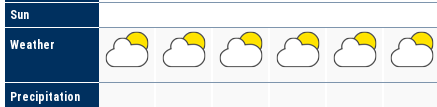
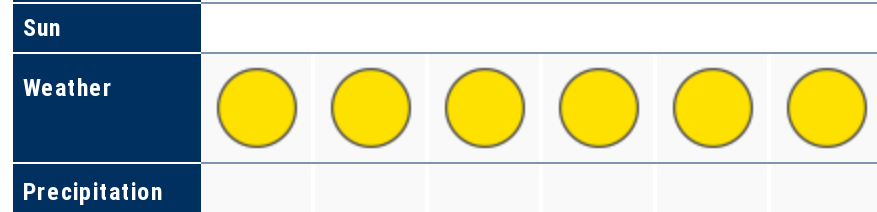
[106,31,149,75] [image] -> [217,62,299,150] [image]
[163,31,206,75] [image] -> [331,62,413,150] [image]
[220,31,263,75] [image] -> [445,62,527,150] [image]
[277,31,320,75] [image] -> [559,62,641,150] [image]
[334,31,377,75] [image] -> [673,62,755,150] [image]
[391,31,434,75] [image] -> [787,62,869,150] [image]

